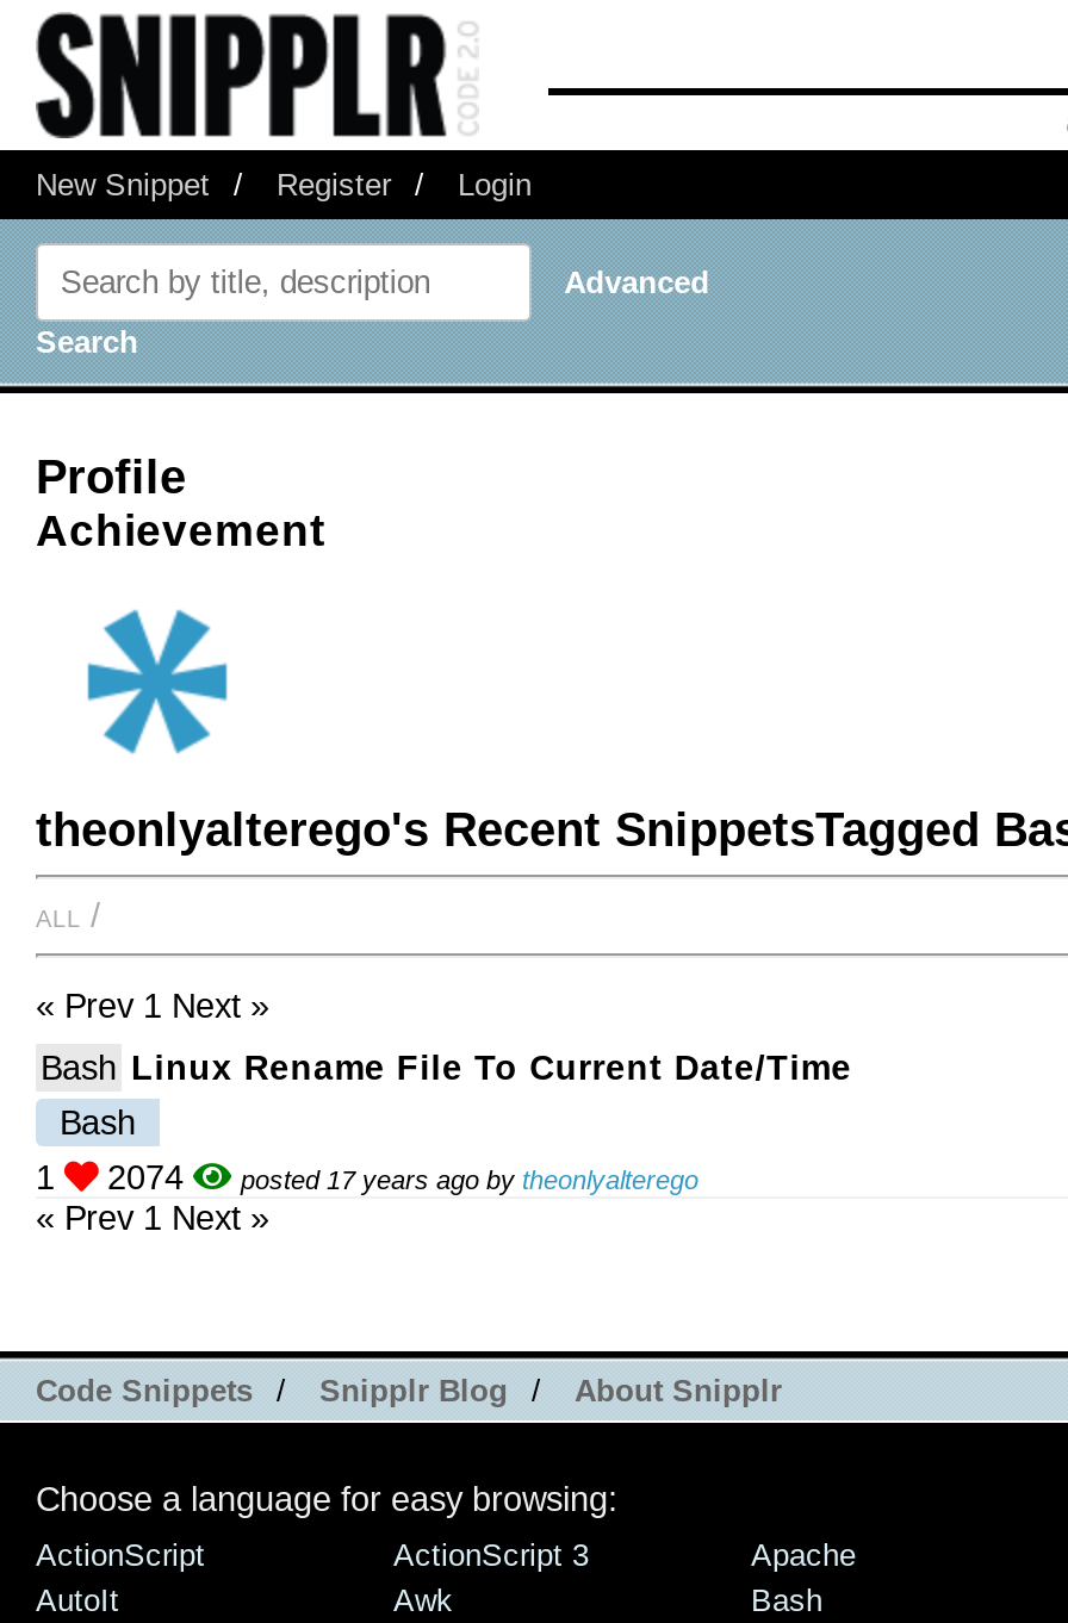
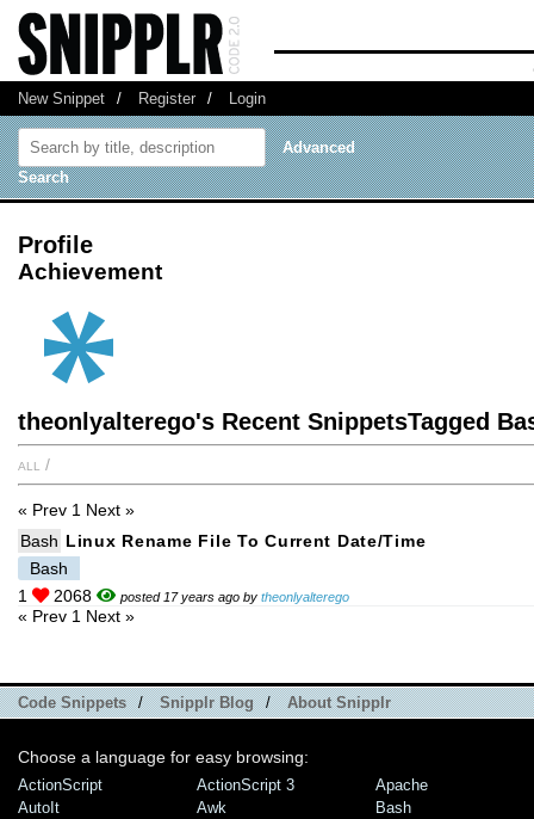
[36,1157,698,1195] 1 2074 posted 17 years ago by theonlyalterego -> [18,586,349,605] 1 2068 posted 17 years ago by theonlyalterego

